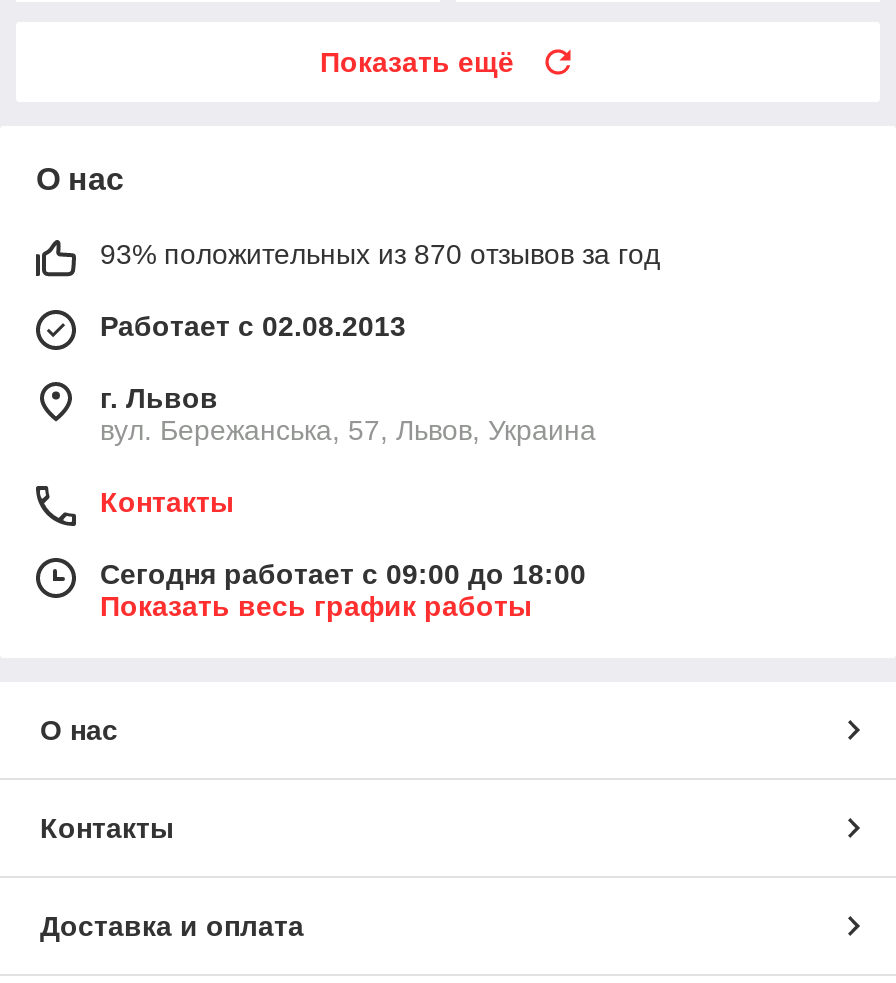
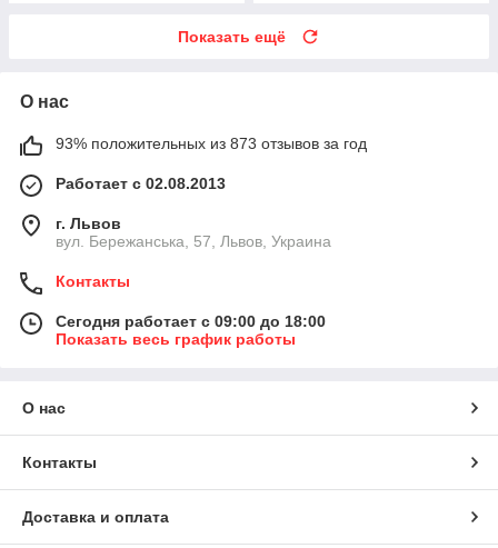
[100,238,660,270] 93% положительных из 870 отзывов за год -> [56,134,367,152] 93% положительных из 873 отзывов за год

